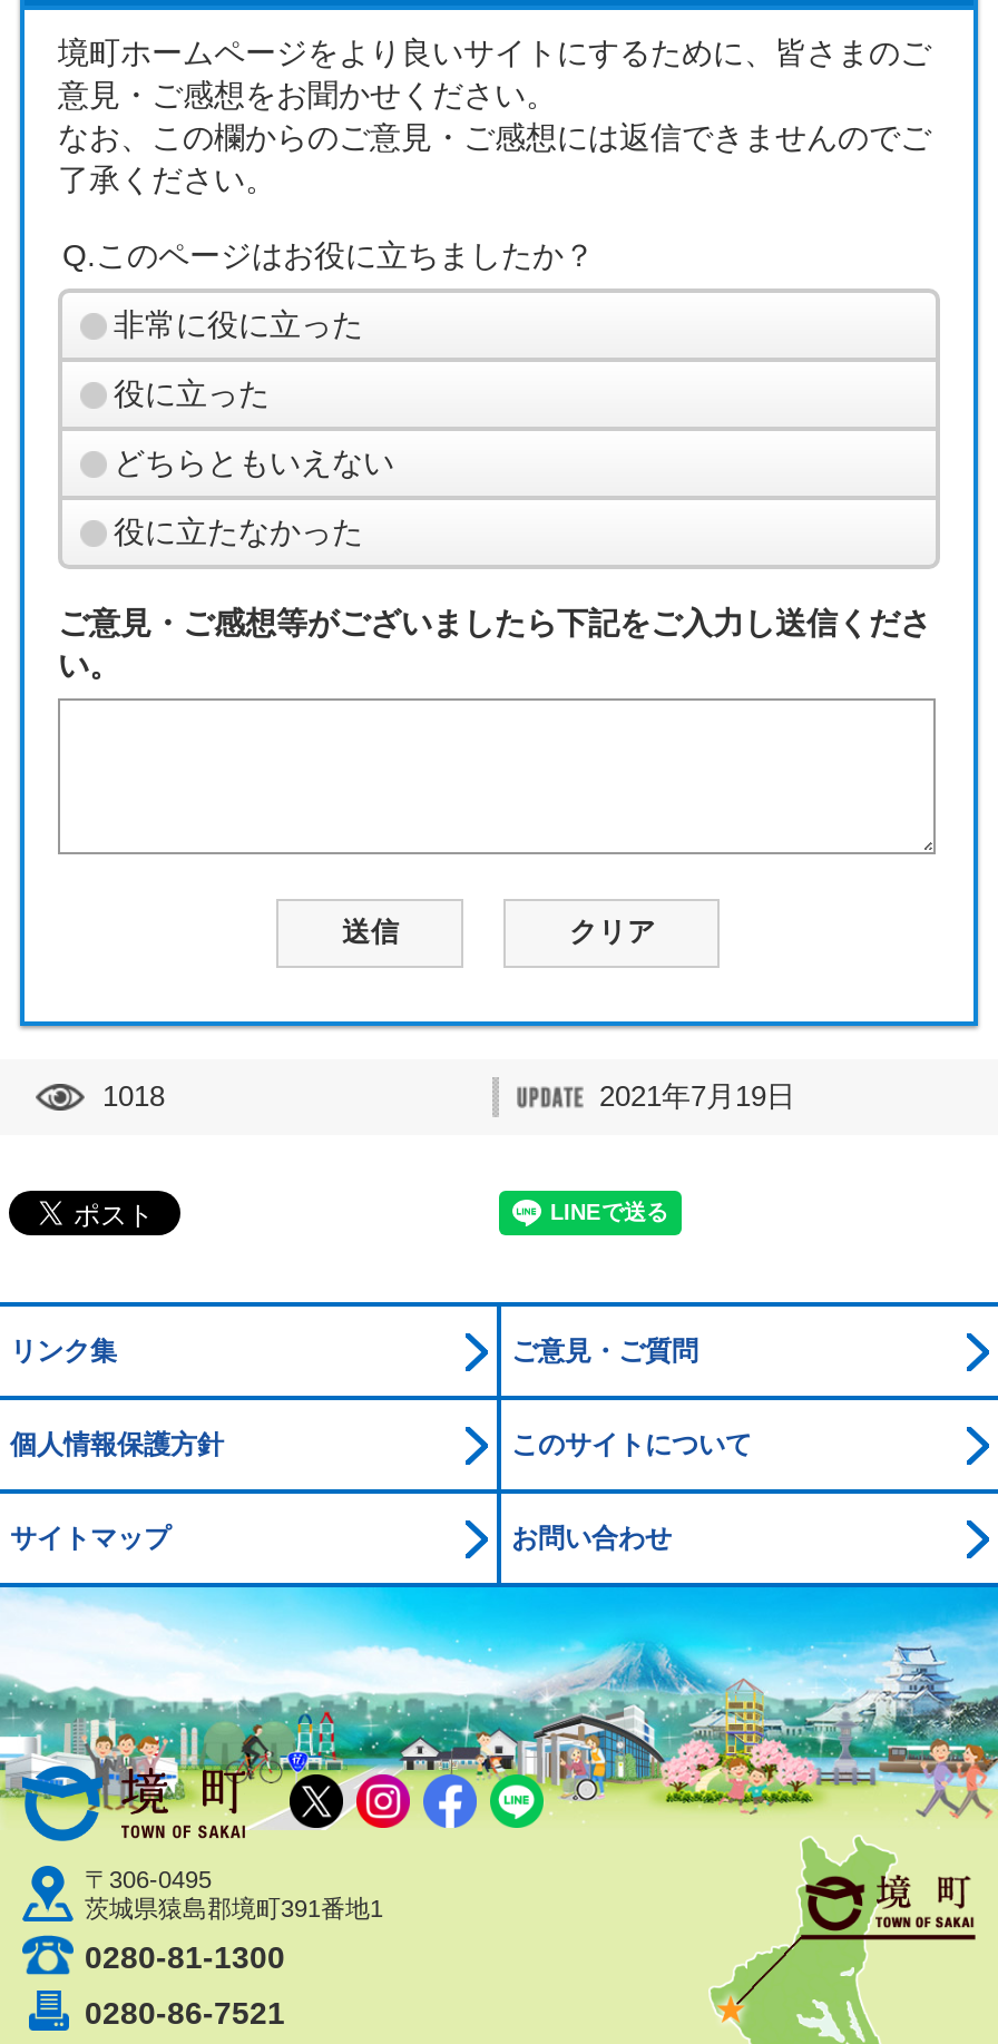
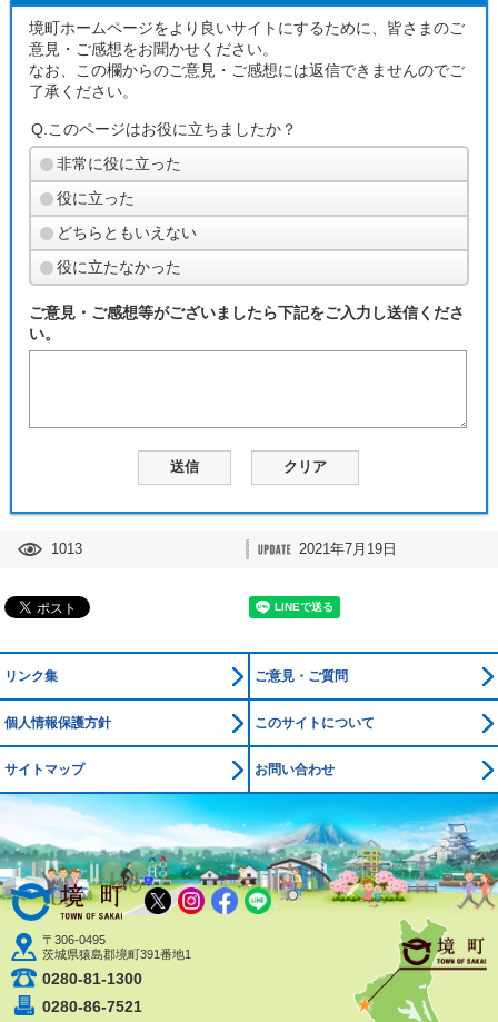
[102,1079,165,1113] 1018 -> [51,540,82,557] 1013

